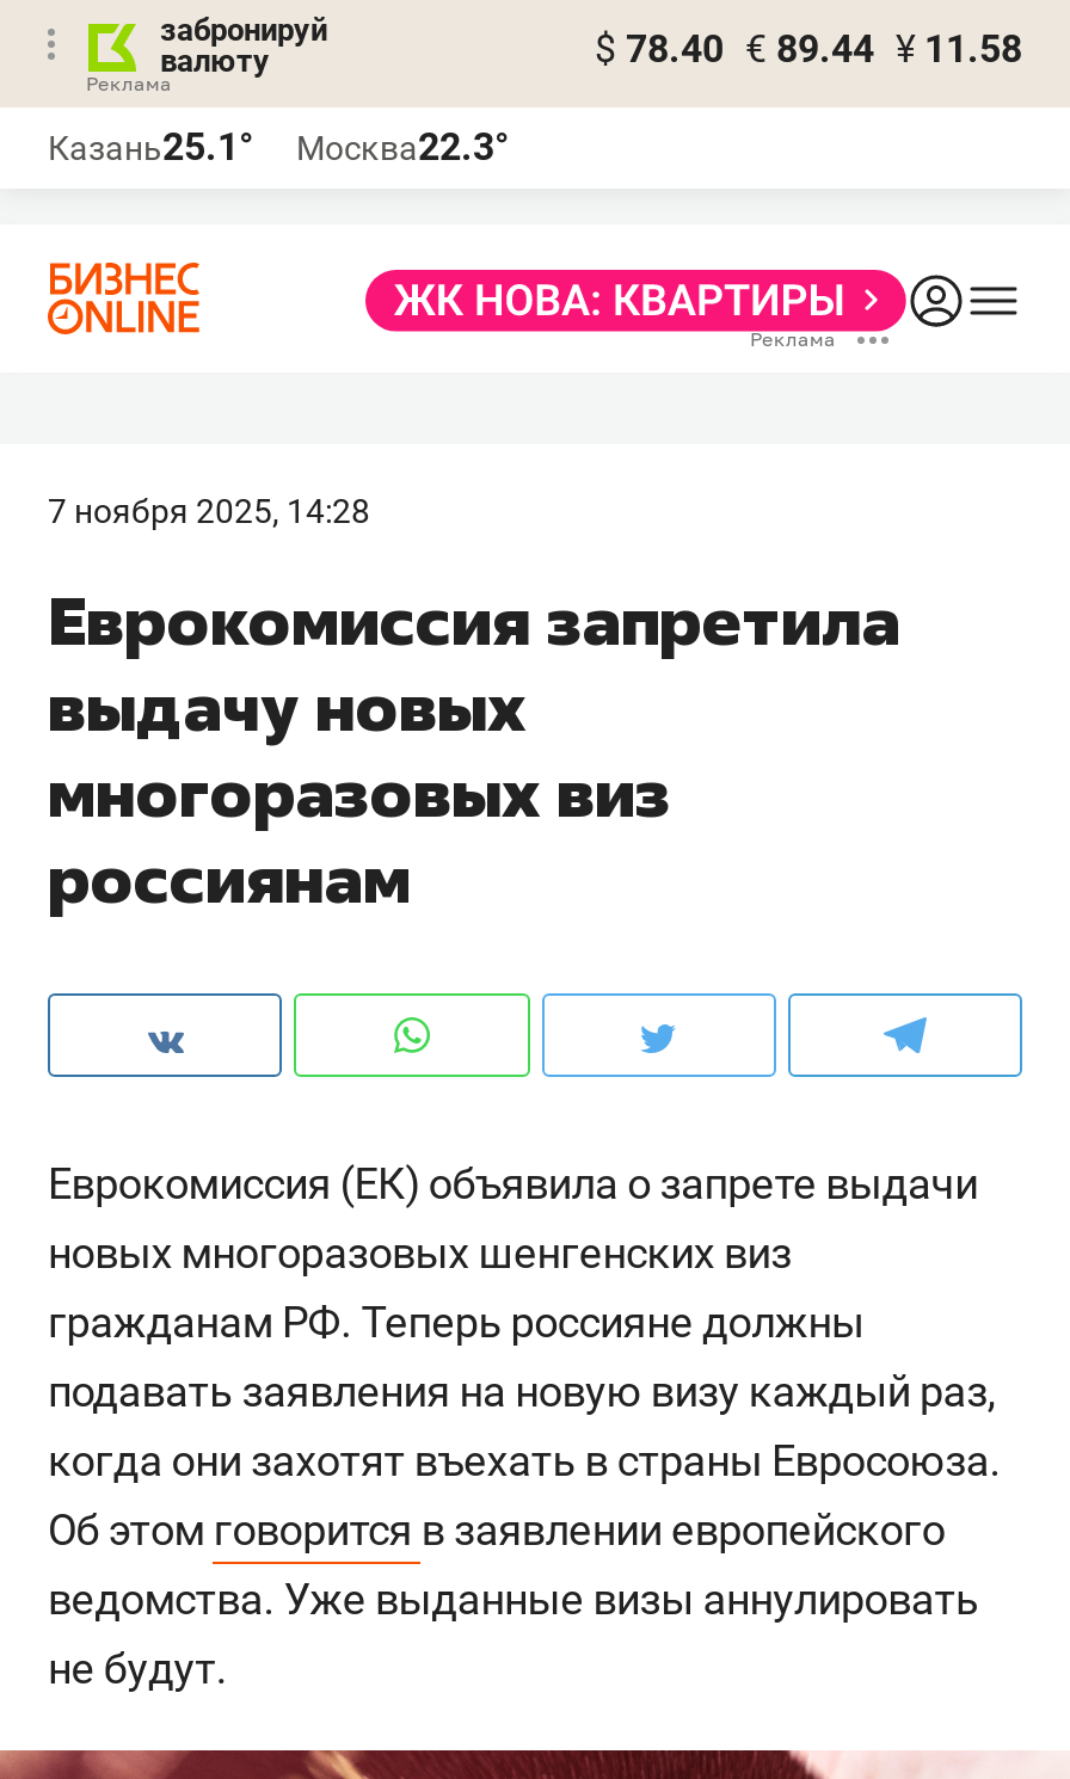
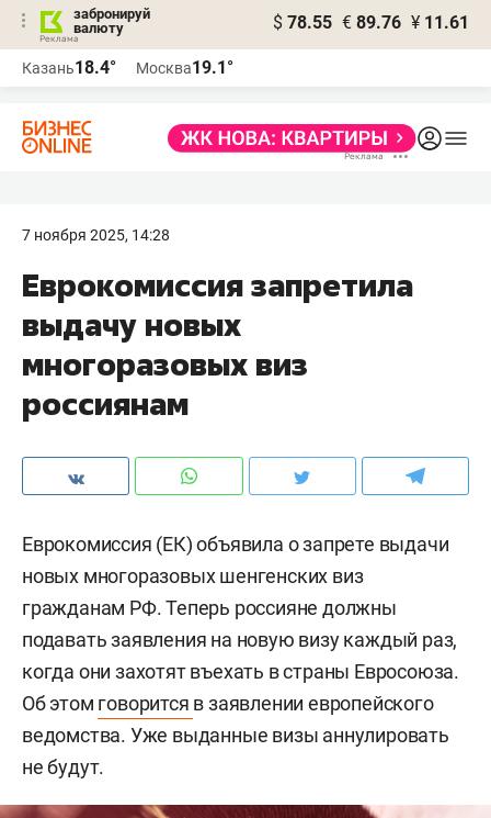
[595,26,1022,72] $ 78.40 € 89.44 ¥ 11.58 -> [273,12,469,33] $ 78.55 € 89.76 ¥ 11.61
[48,124,253,170] Казань25.1° -> [22,57,116,78] Казань18.4°
[296,124,509,170] Москва22.3° -> [136,57,233,78] Москва19.1°

